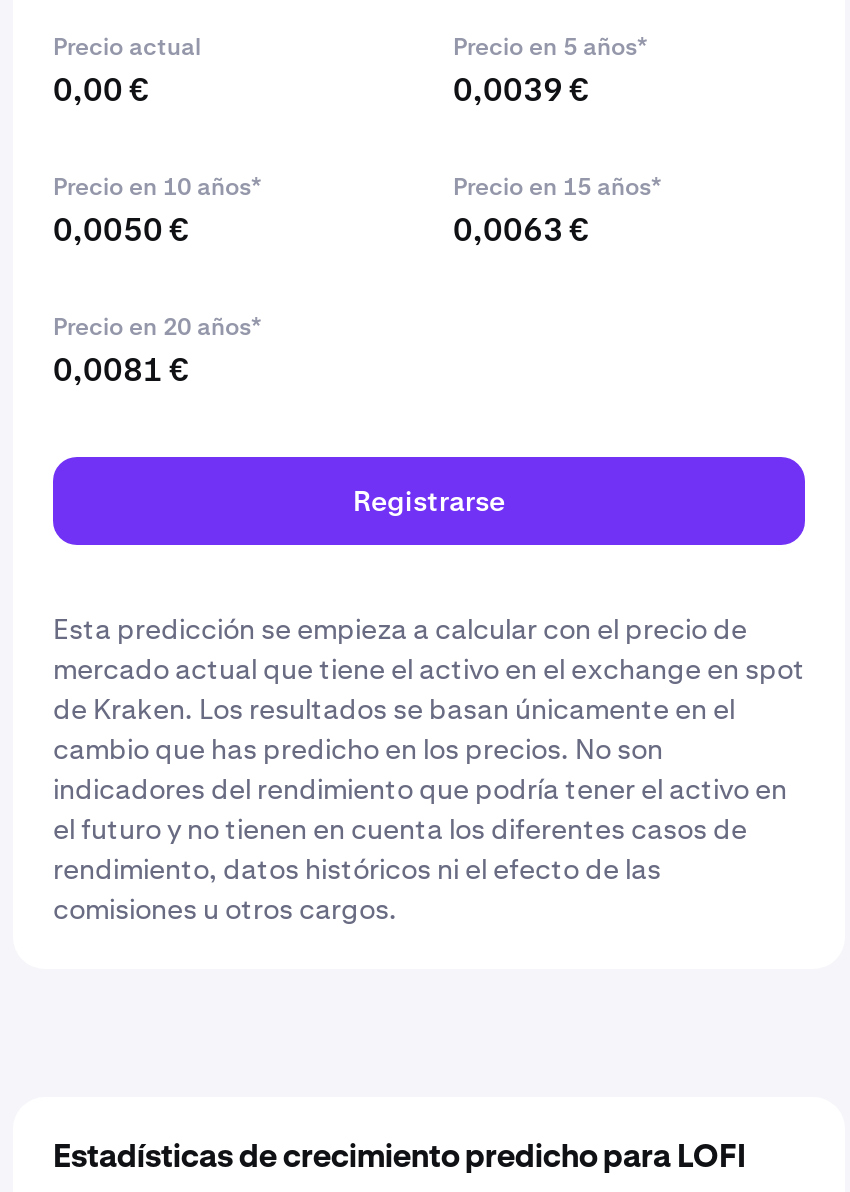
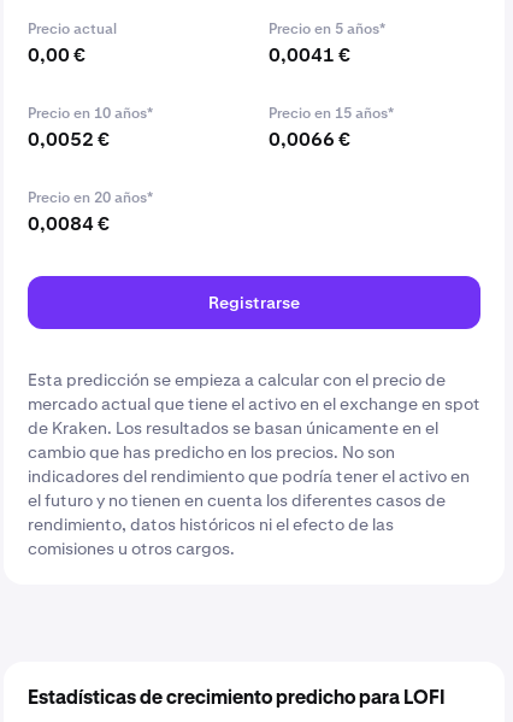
[453,69,589,111] 0,0039 € -> [269,42,350,67] 0,0041 €
[53,209,189,251] 0,0050 € -> [28,127,110,152] 0,0052 €
[453,209,589,251] 0,0063 € -> [269,127,350,152] 0,0066 €
[53,349,189,391] 0,0081 € -> [28,211,110,236] 0,0084 €

